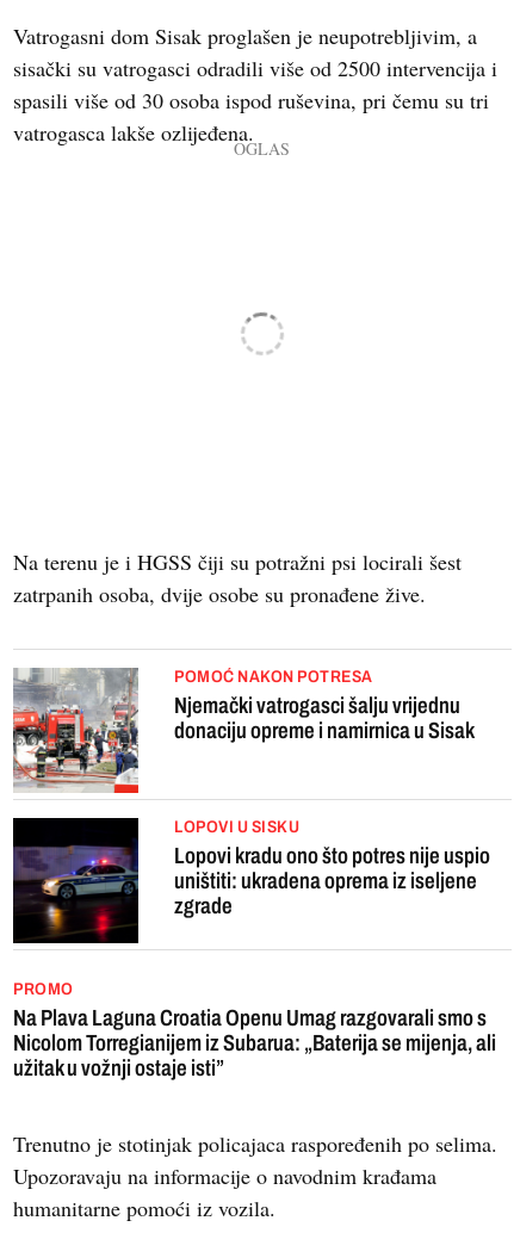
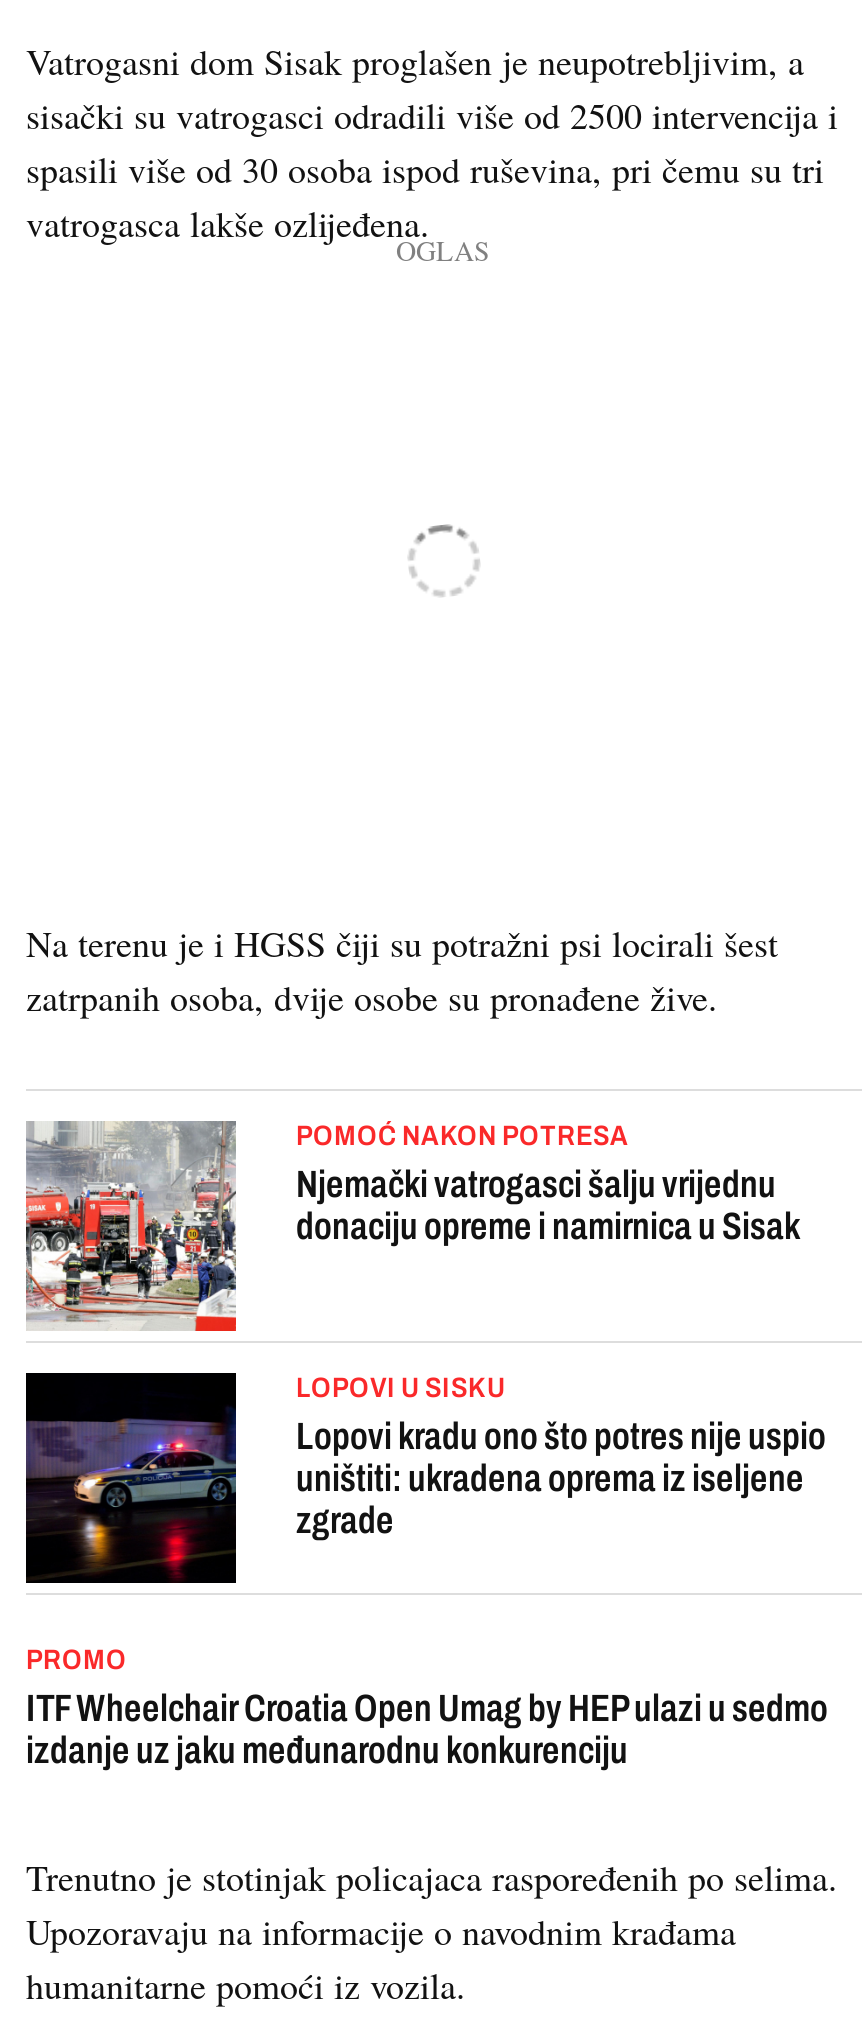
[13,1005,496,1080] Na Plava Laguna Croatia Openu Umag razgovarali smo s | Nicolom Torregianijem iz Subarua: „Baterija se mijenja, ali | užitak u vožnji ostaje isti” -> [26,1687,828,1771] ITF Wheelchair Croatia Open Umag by HEP ulazi u sedmo | izdanje uz jaku međunarodnu konkurenciju

